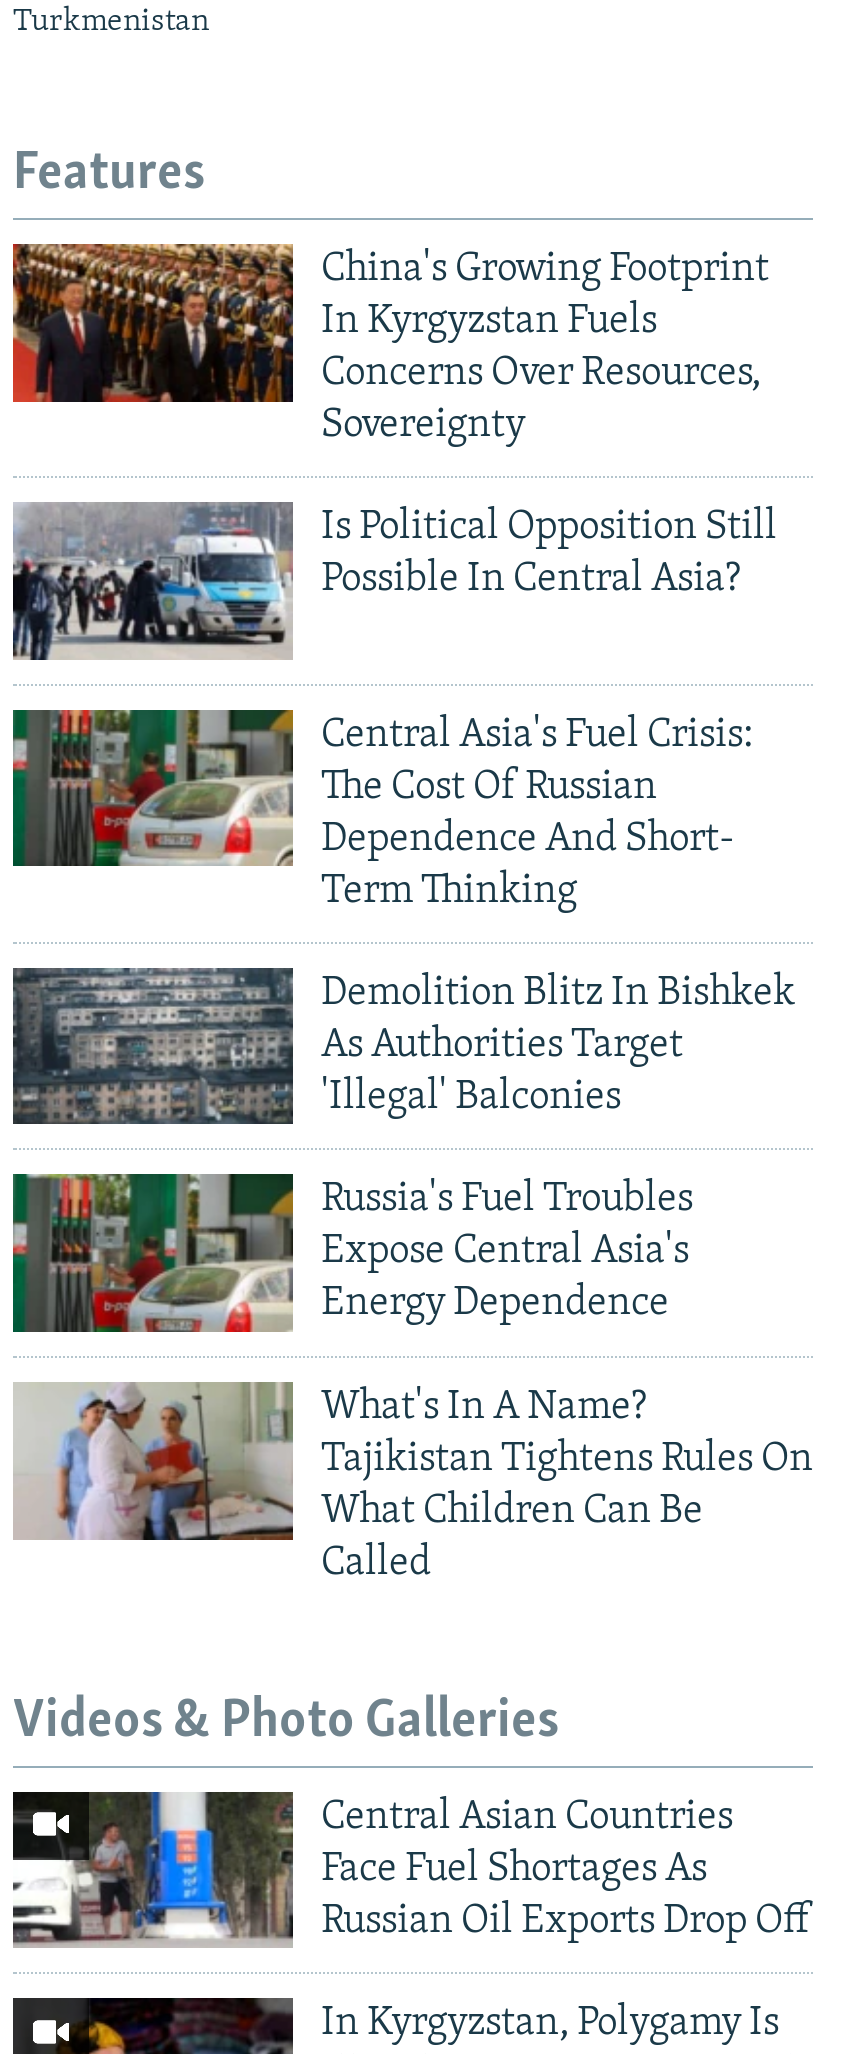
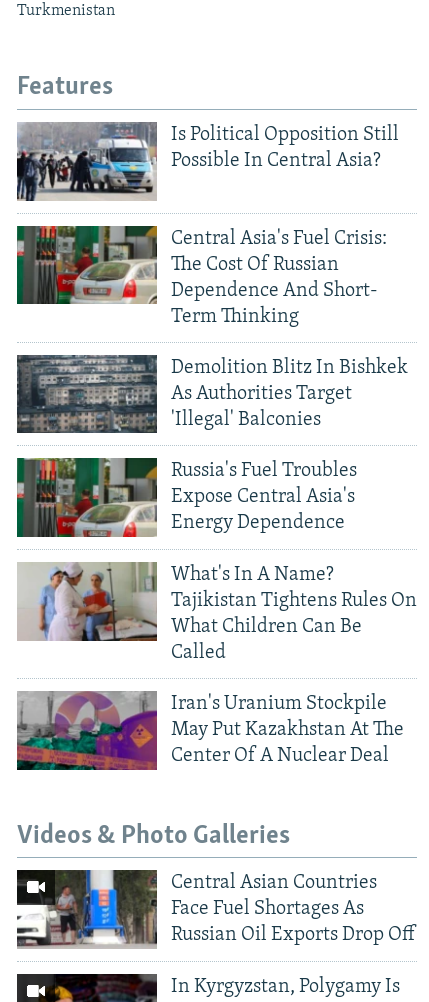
[11,242,769,446] [image] | China's Growing Footprint | In Kyrgyzstan Fuels | Concerns Over Resources, | Sovereignty -> none
moved [9,500,813,1584] -> [15,121,417,663]: [image] | Is Political Opposition Still | Possible In Central Asia? | ... | What Children Can Be | Called
none -> [16,690,404,771] [image] | Iran's Uranium Stockpile | May Put Kazakhstan At The | Center Of A Nuclear Deal

